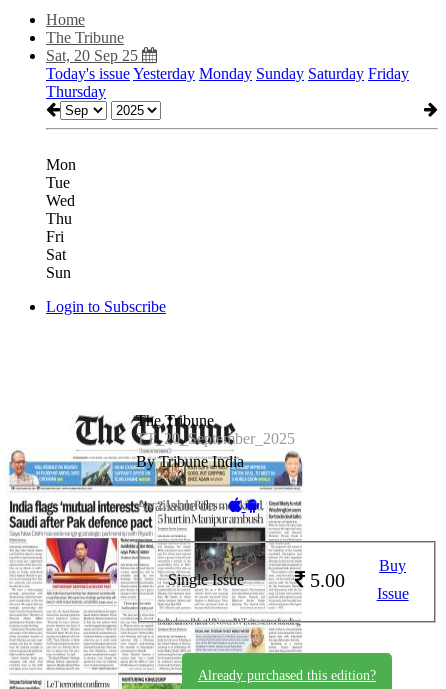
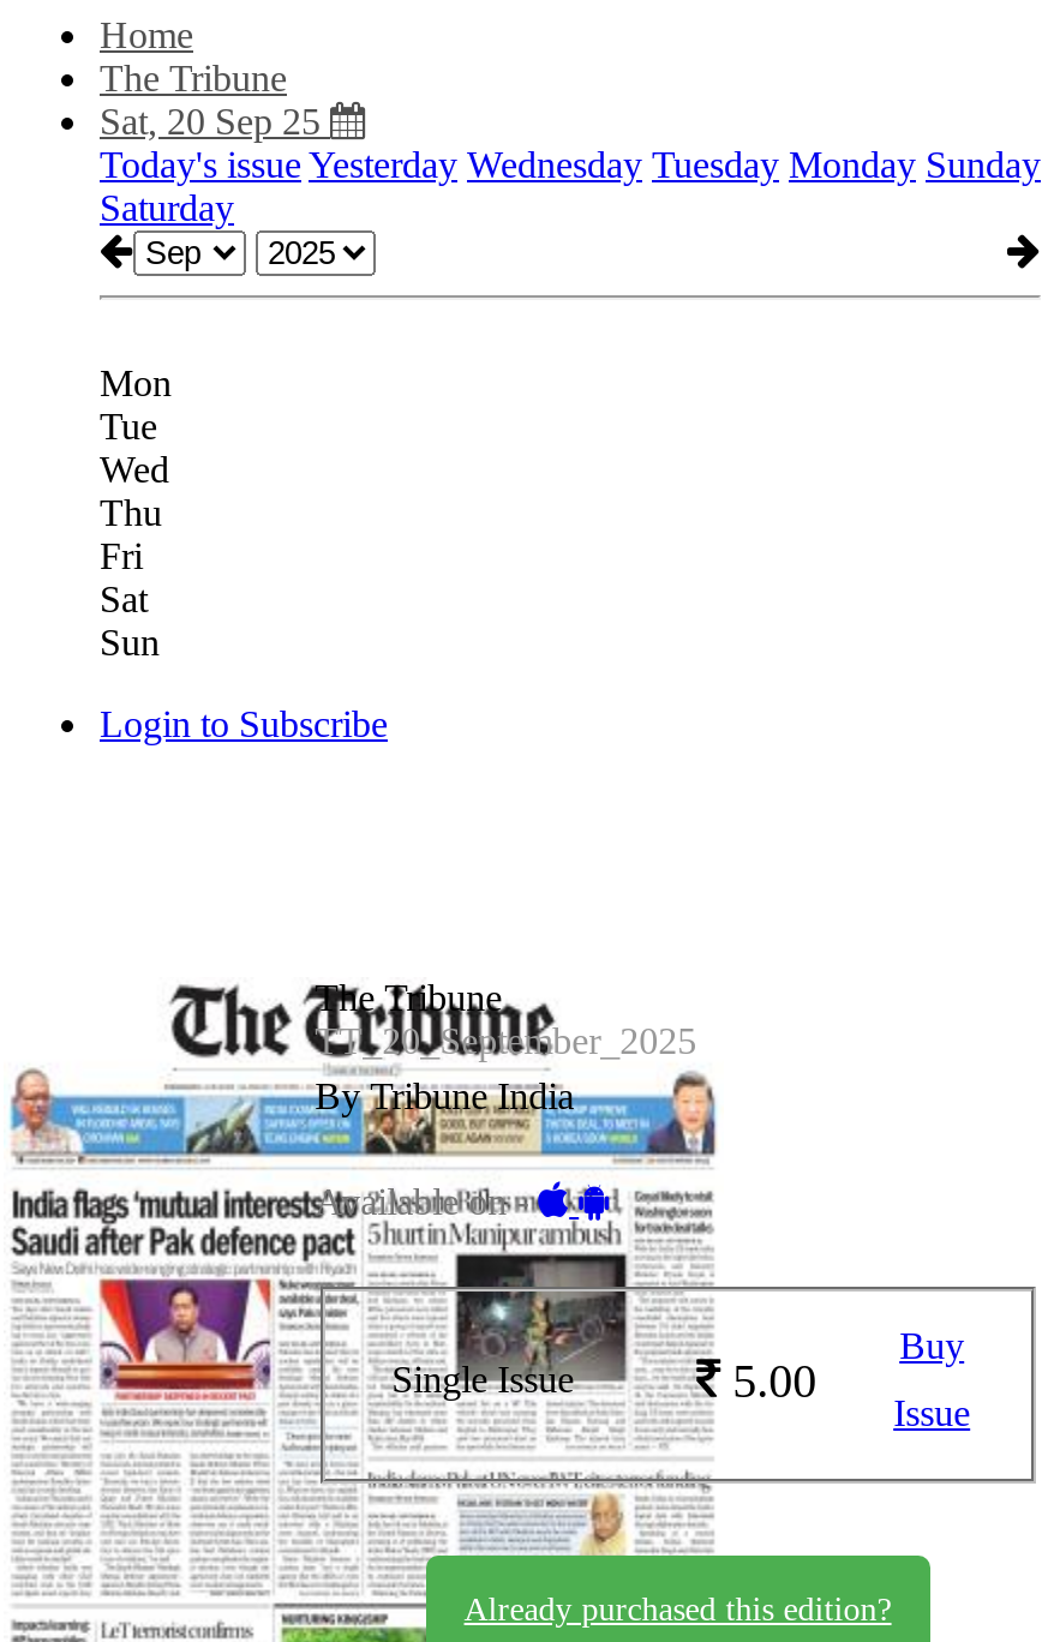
[46,65,409,100] Today's issue Yesterday Monday Sunday Saturday Friday | Thursday -> [100,144,1041,228] Today's issue Yesterday Wednesday Tuesday Monday Sunday | Saturday

